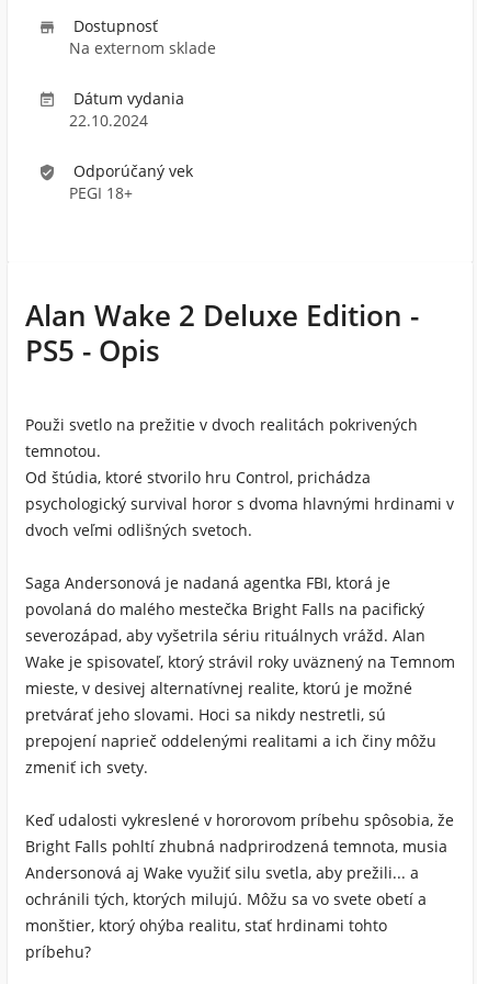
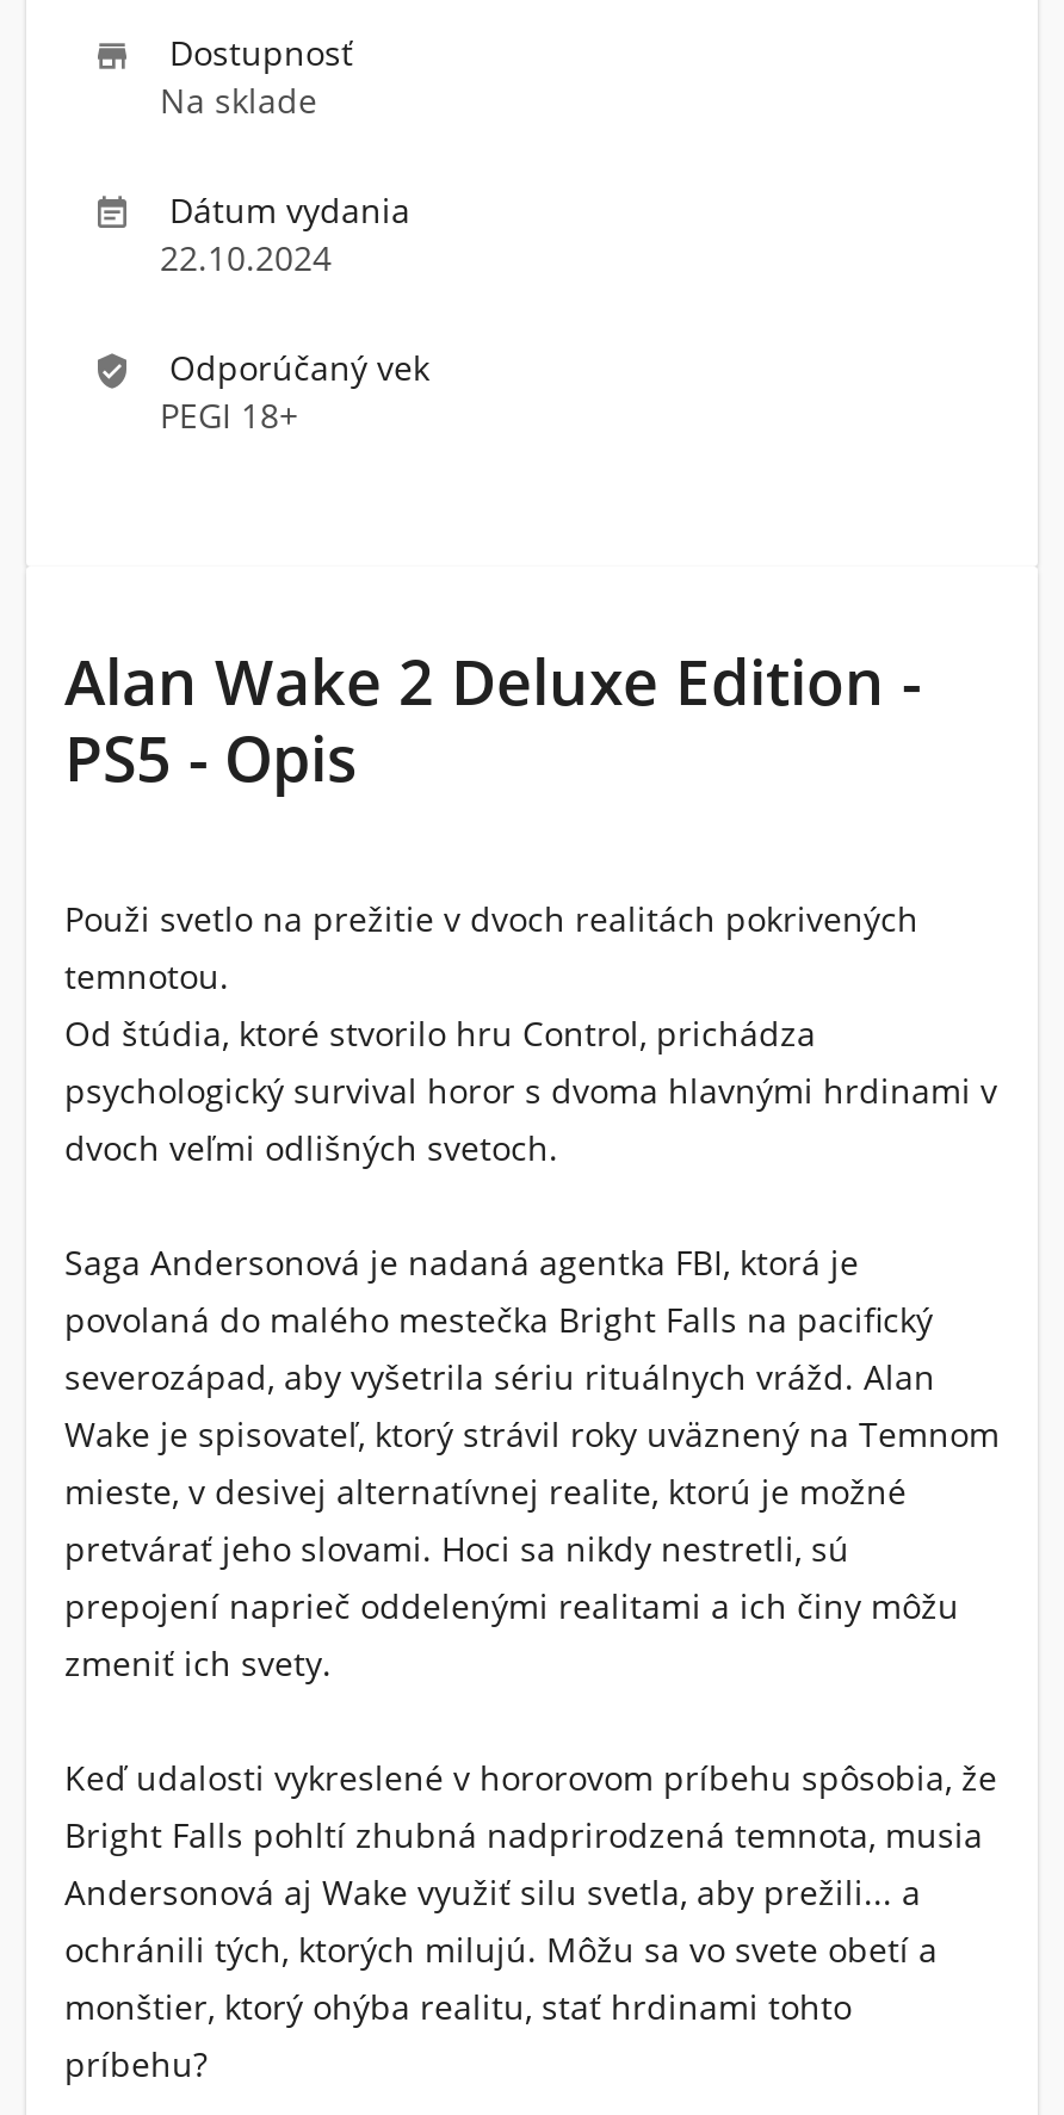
[69,37,216,58] Na externom sklade -> [160,78,317,123] Na sklade

